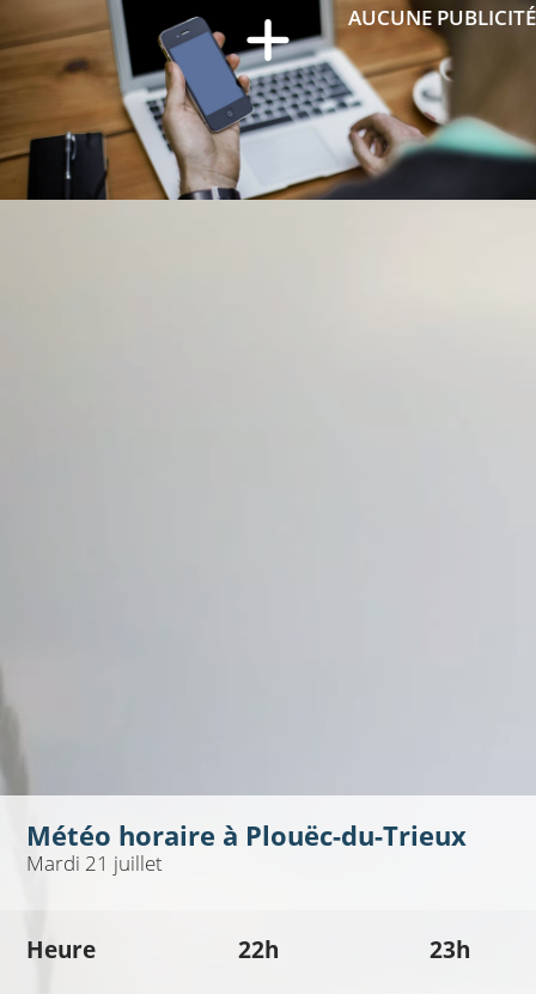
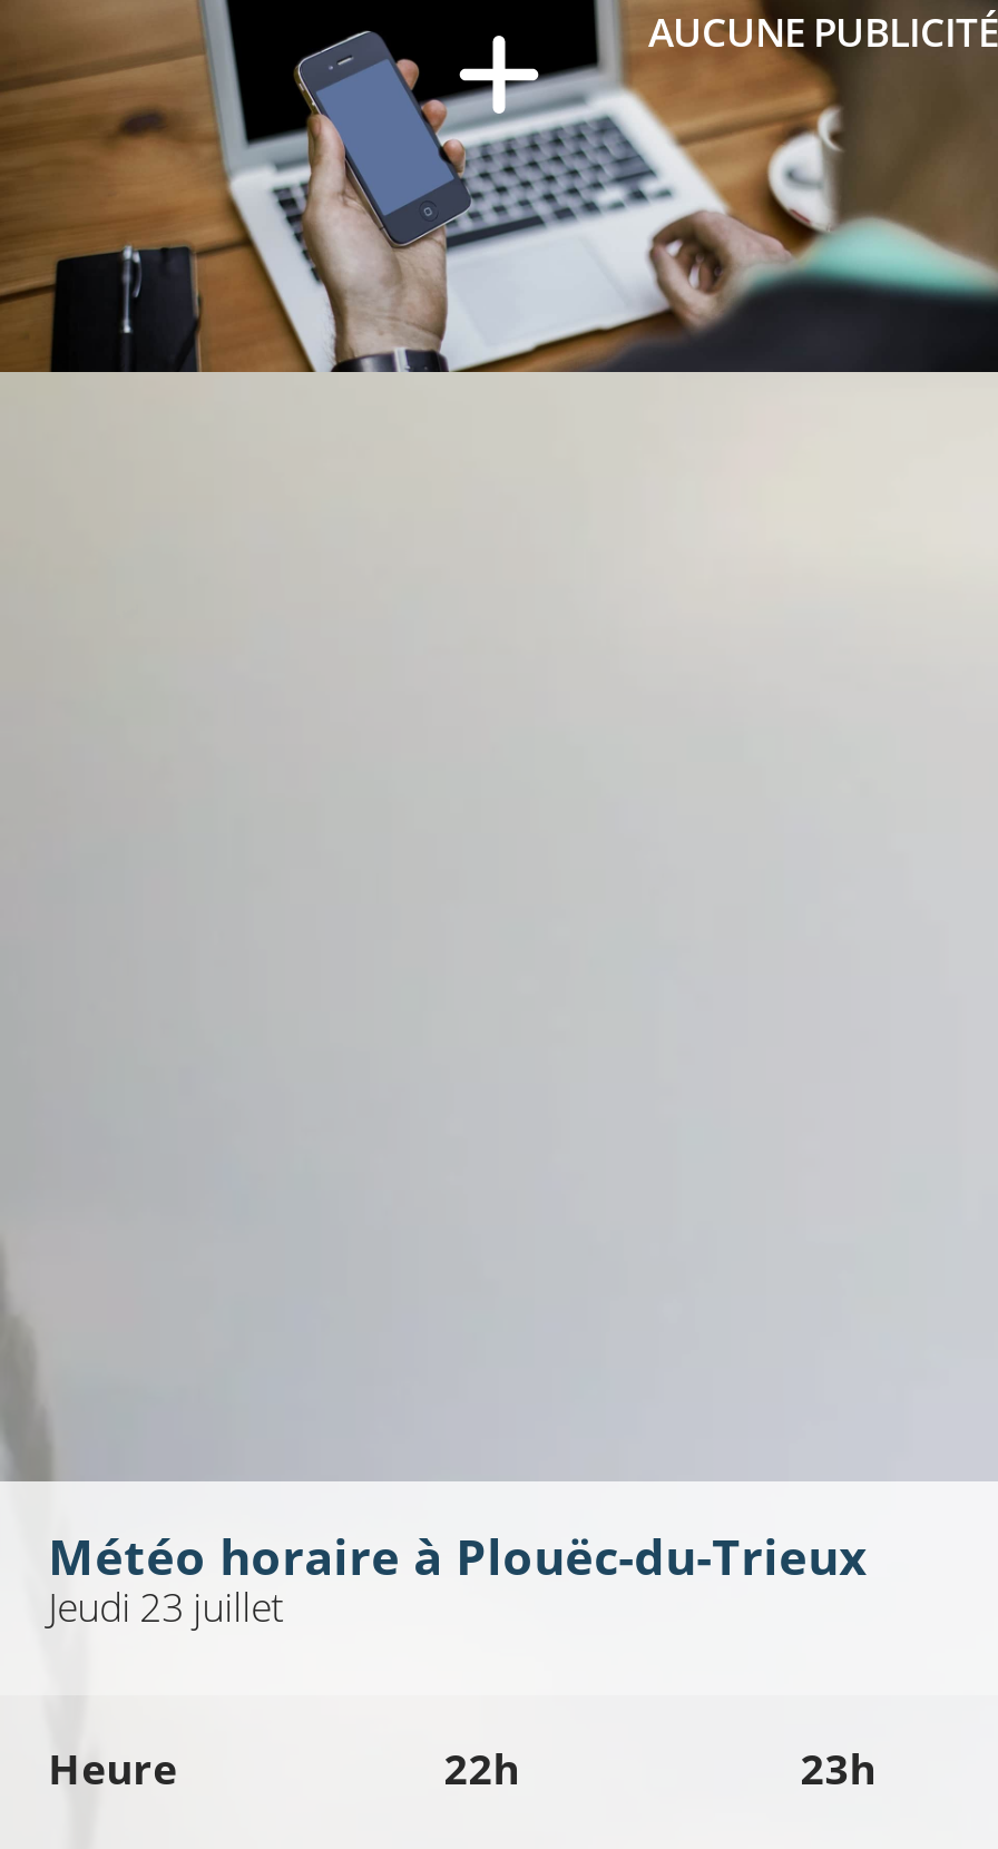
[26,850,162,877] Mardi 21 juillet -> [48,1583,284,1634] Jeudi 23 juillet

